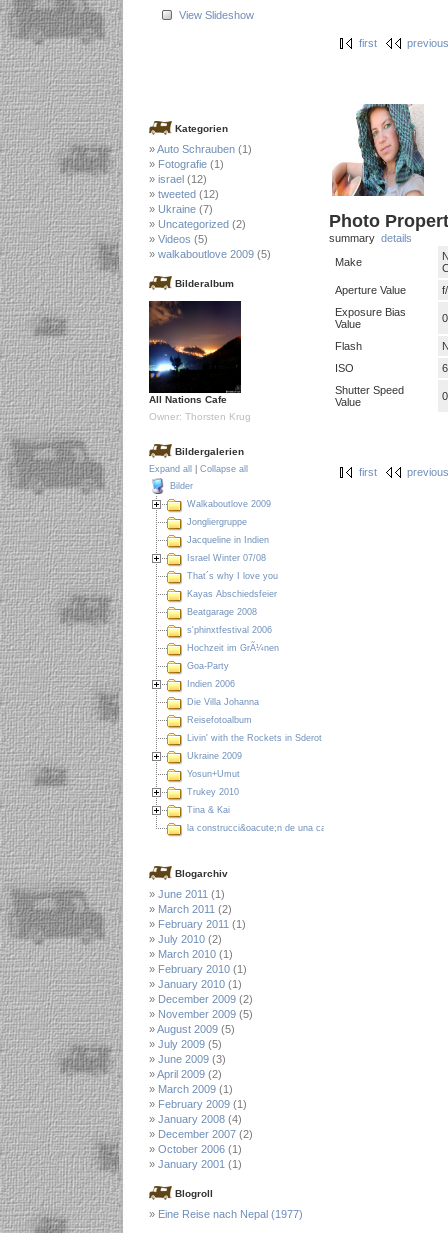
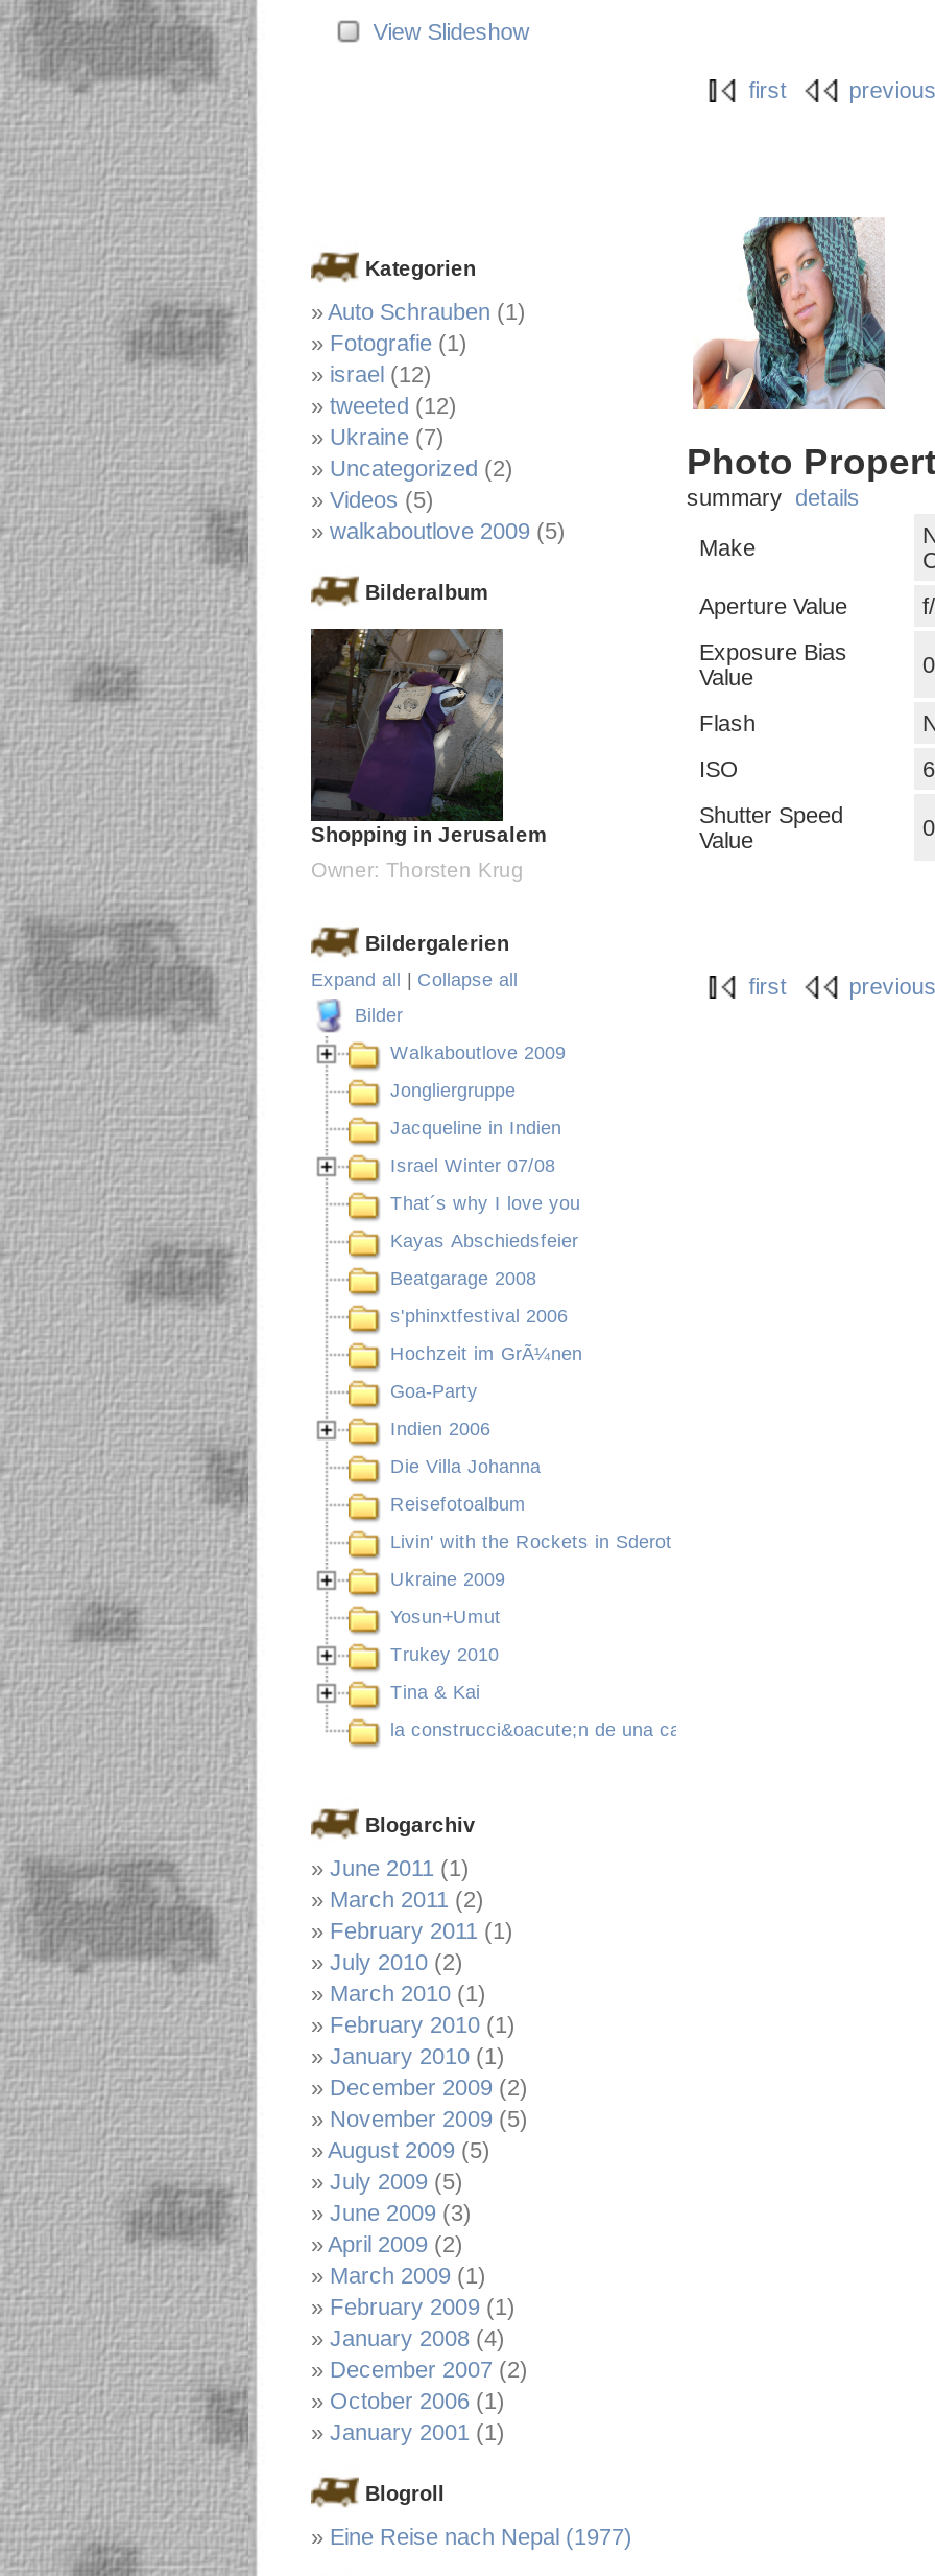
[148,300,242,405] [image] | All Nations Cafe -> [309,627,547,846] [image] | Shopping in Jerusalem

